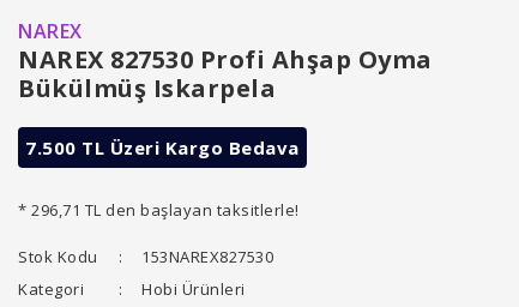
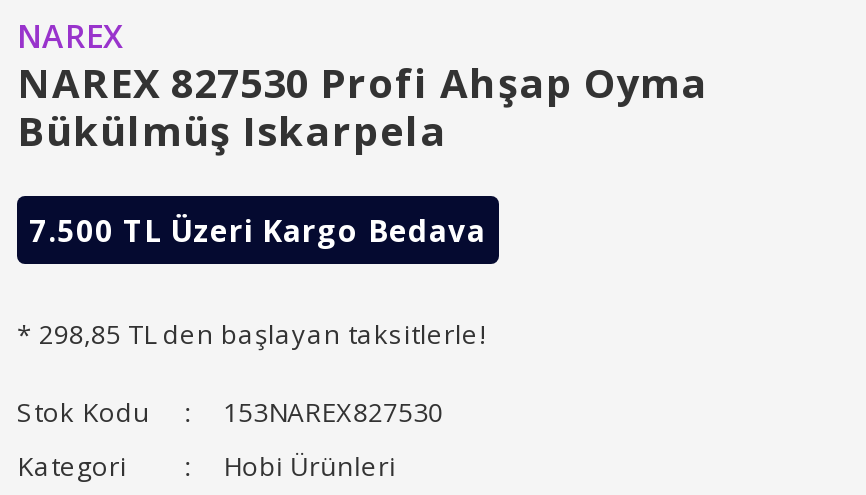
[18,198,299,220] * 296,71 TL den başlayan taksitlerle! -> [17,315,486,351] * 298,85 TL den başlayan taksitlerle!

